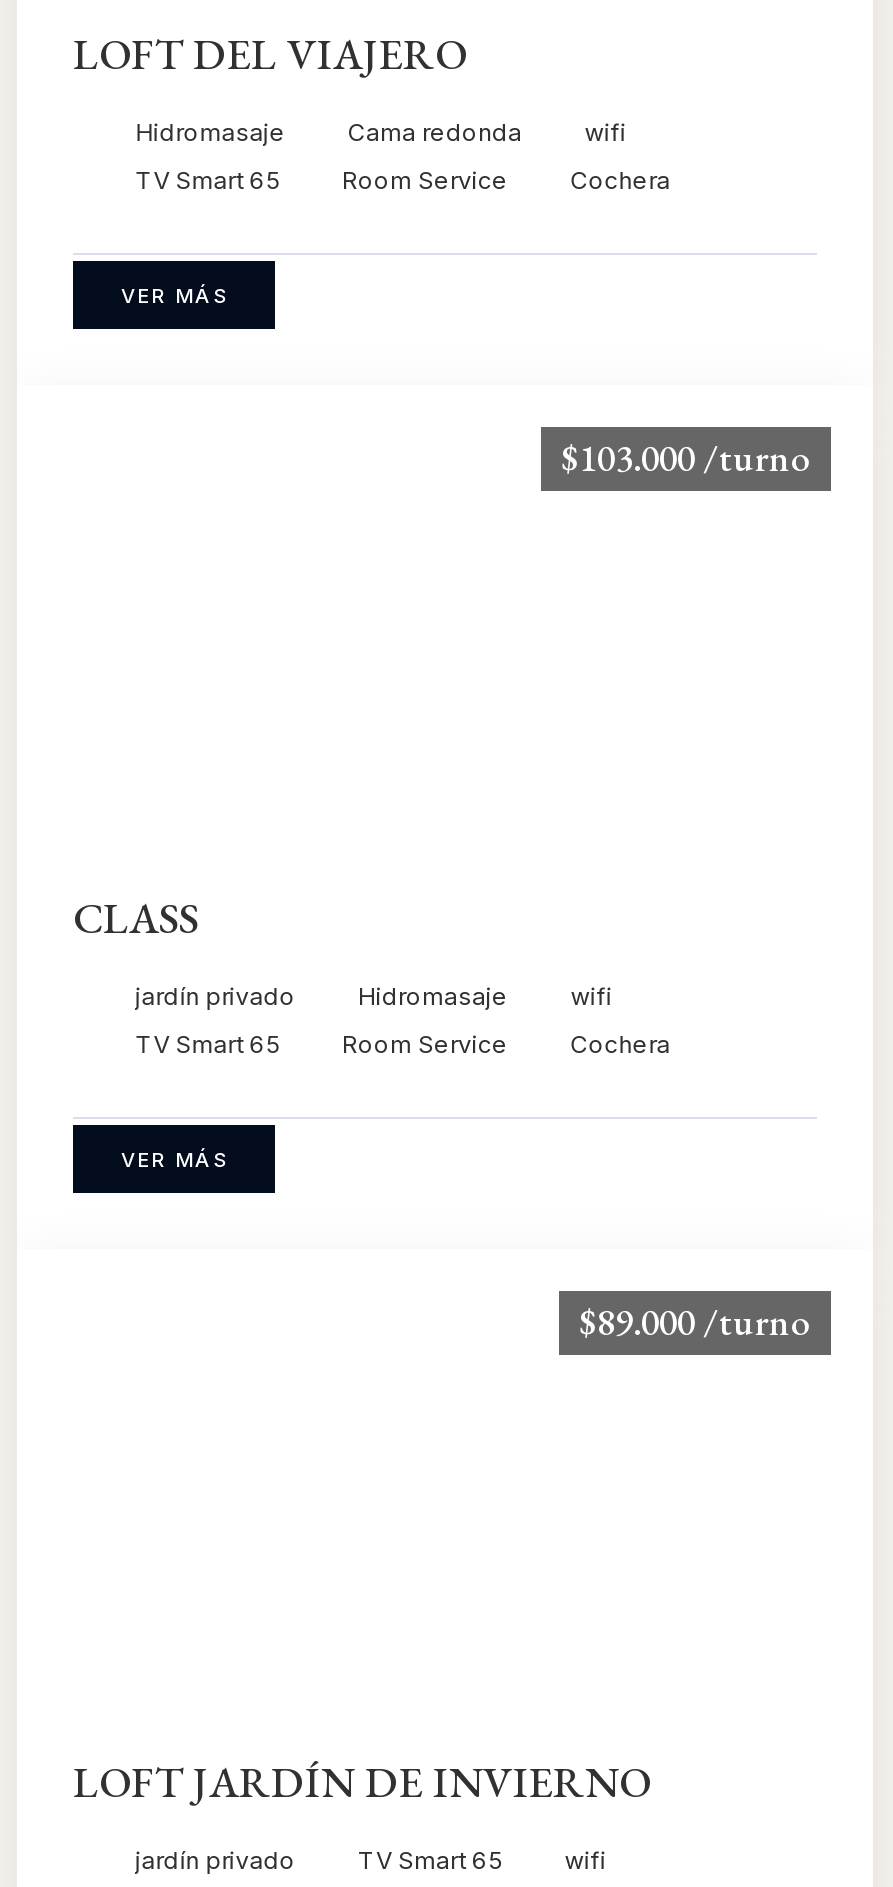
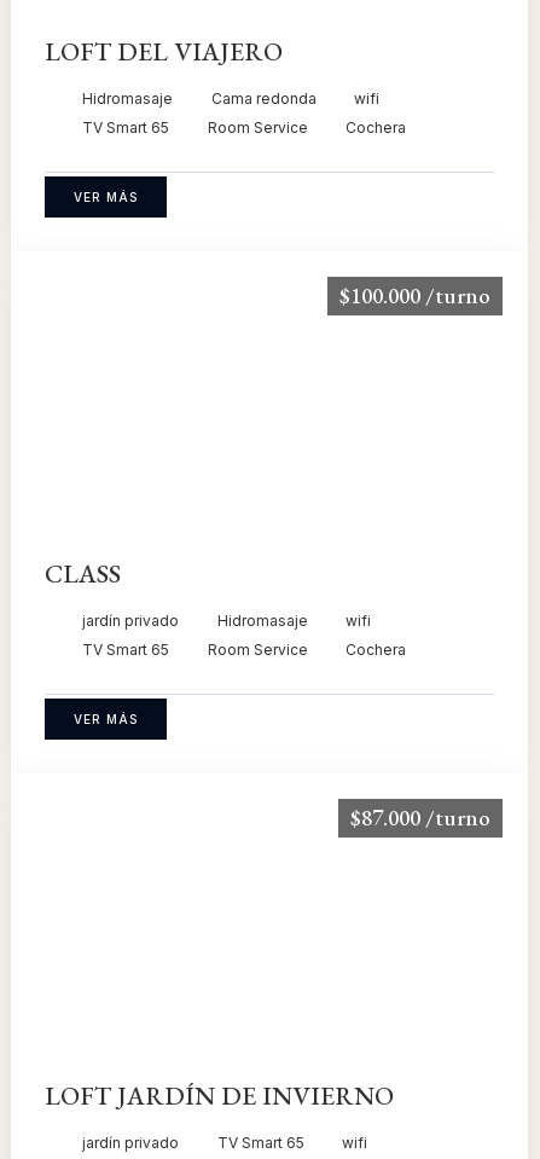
[561,434,811,484] $103.000 /turno -> [339,281,490,311] $100.000 /turno
[579,1298,811,1348] $89.000 /turno -> [350,803,490,833] $87.000 /turno

